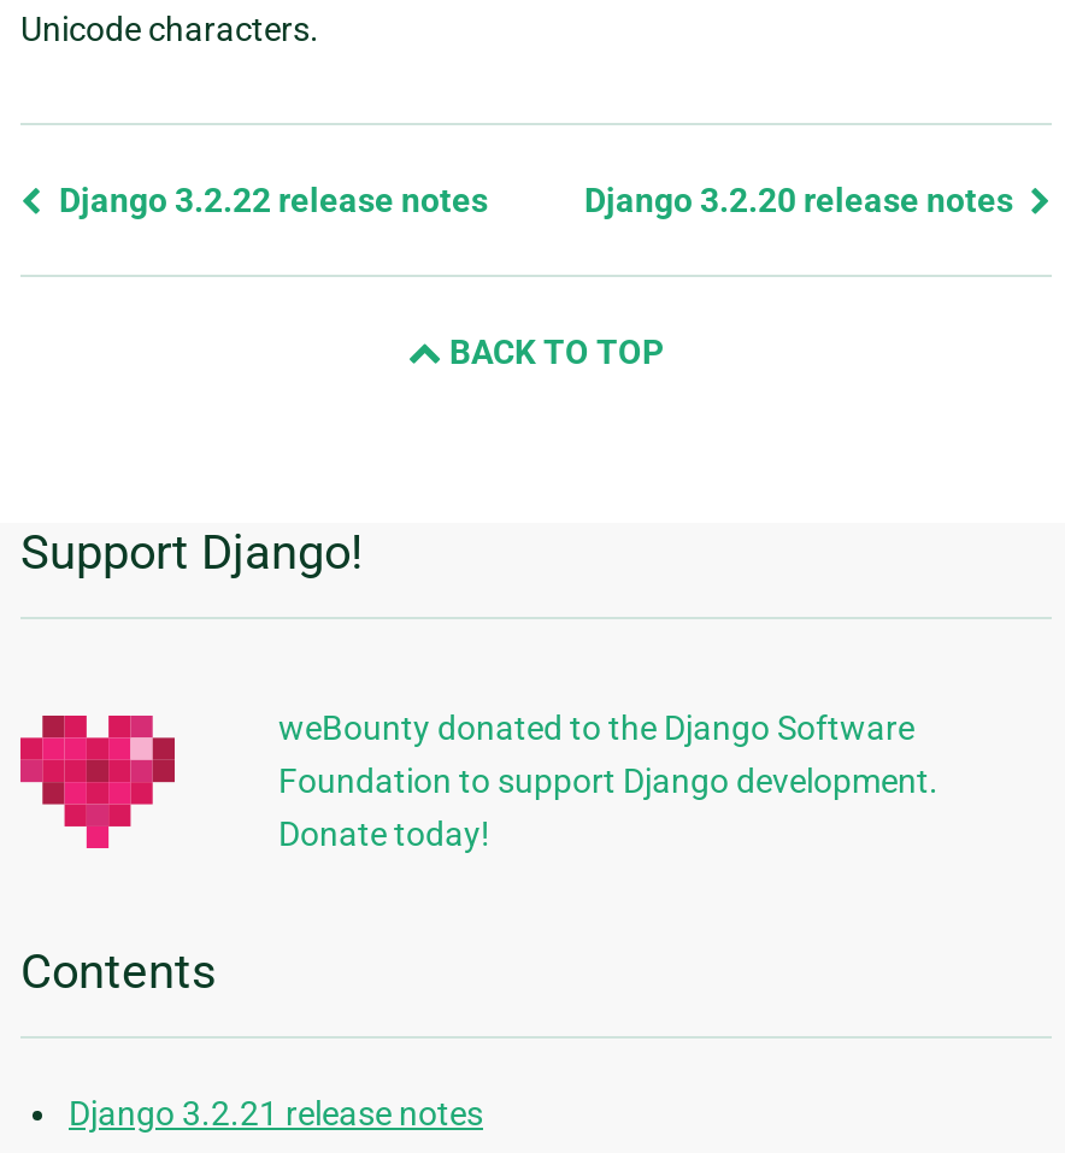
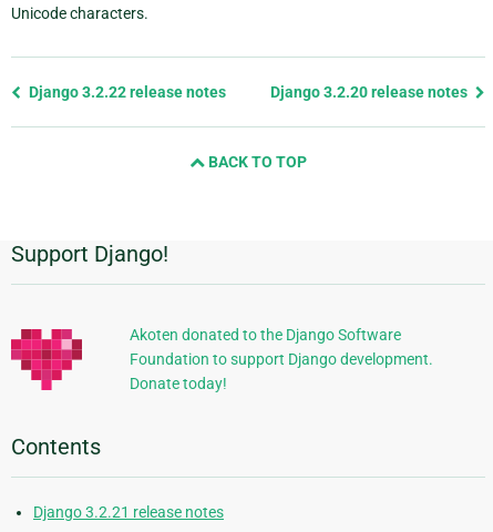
[278,709,914,748] weBounty donated to the Django Software -> [130,326,401,344] Akoten donated to the Django Software

